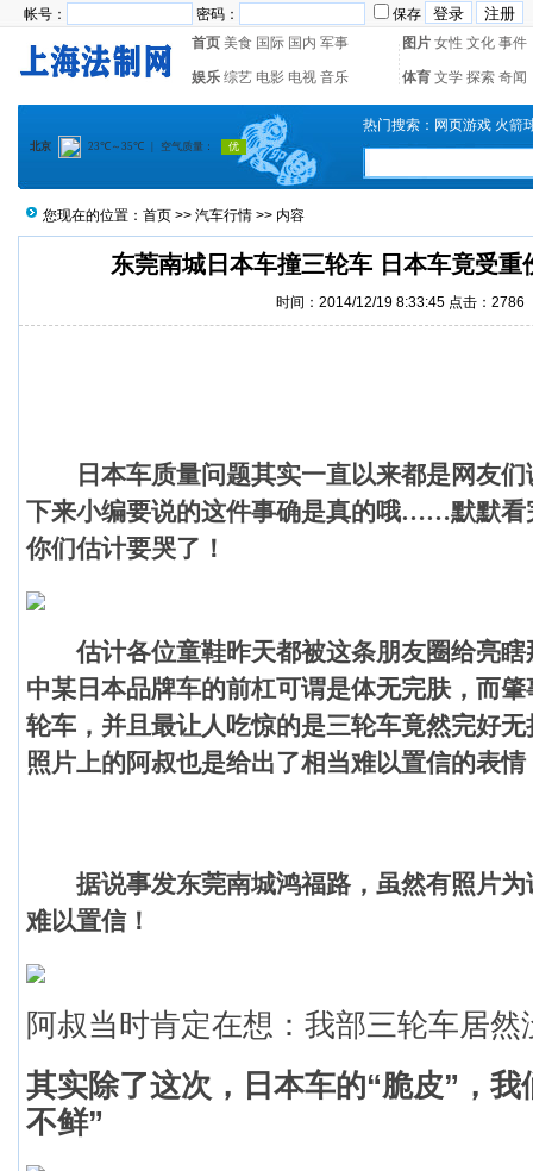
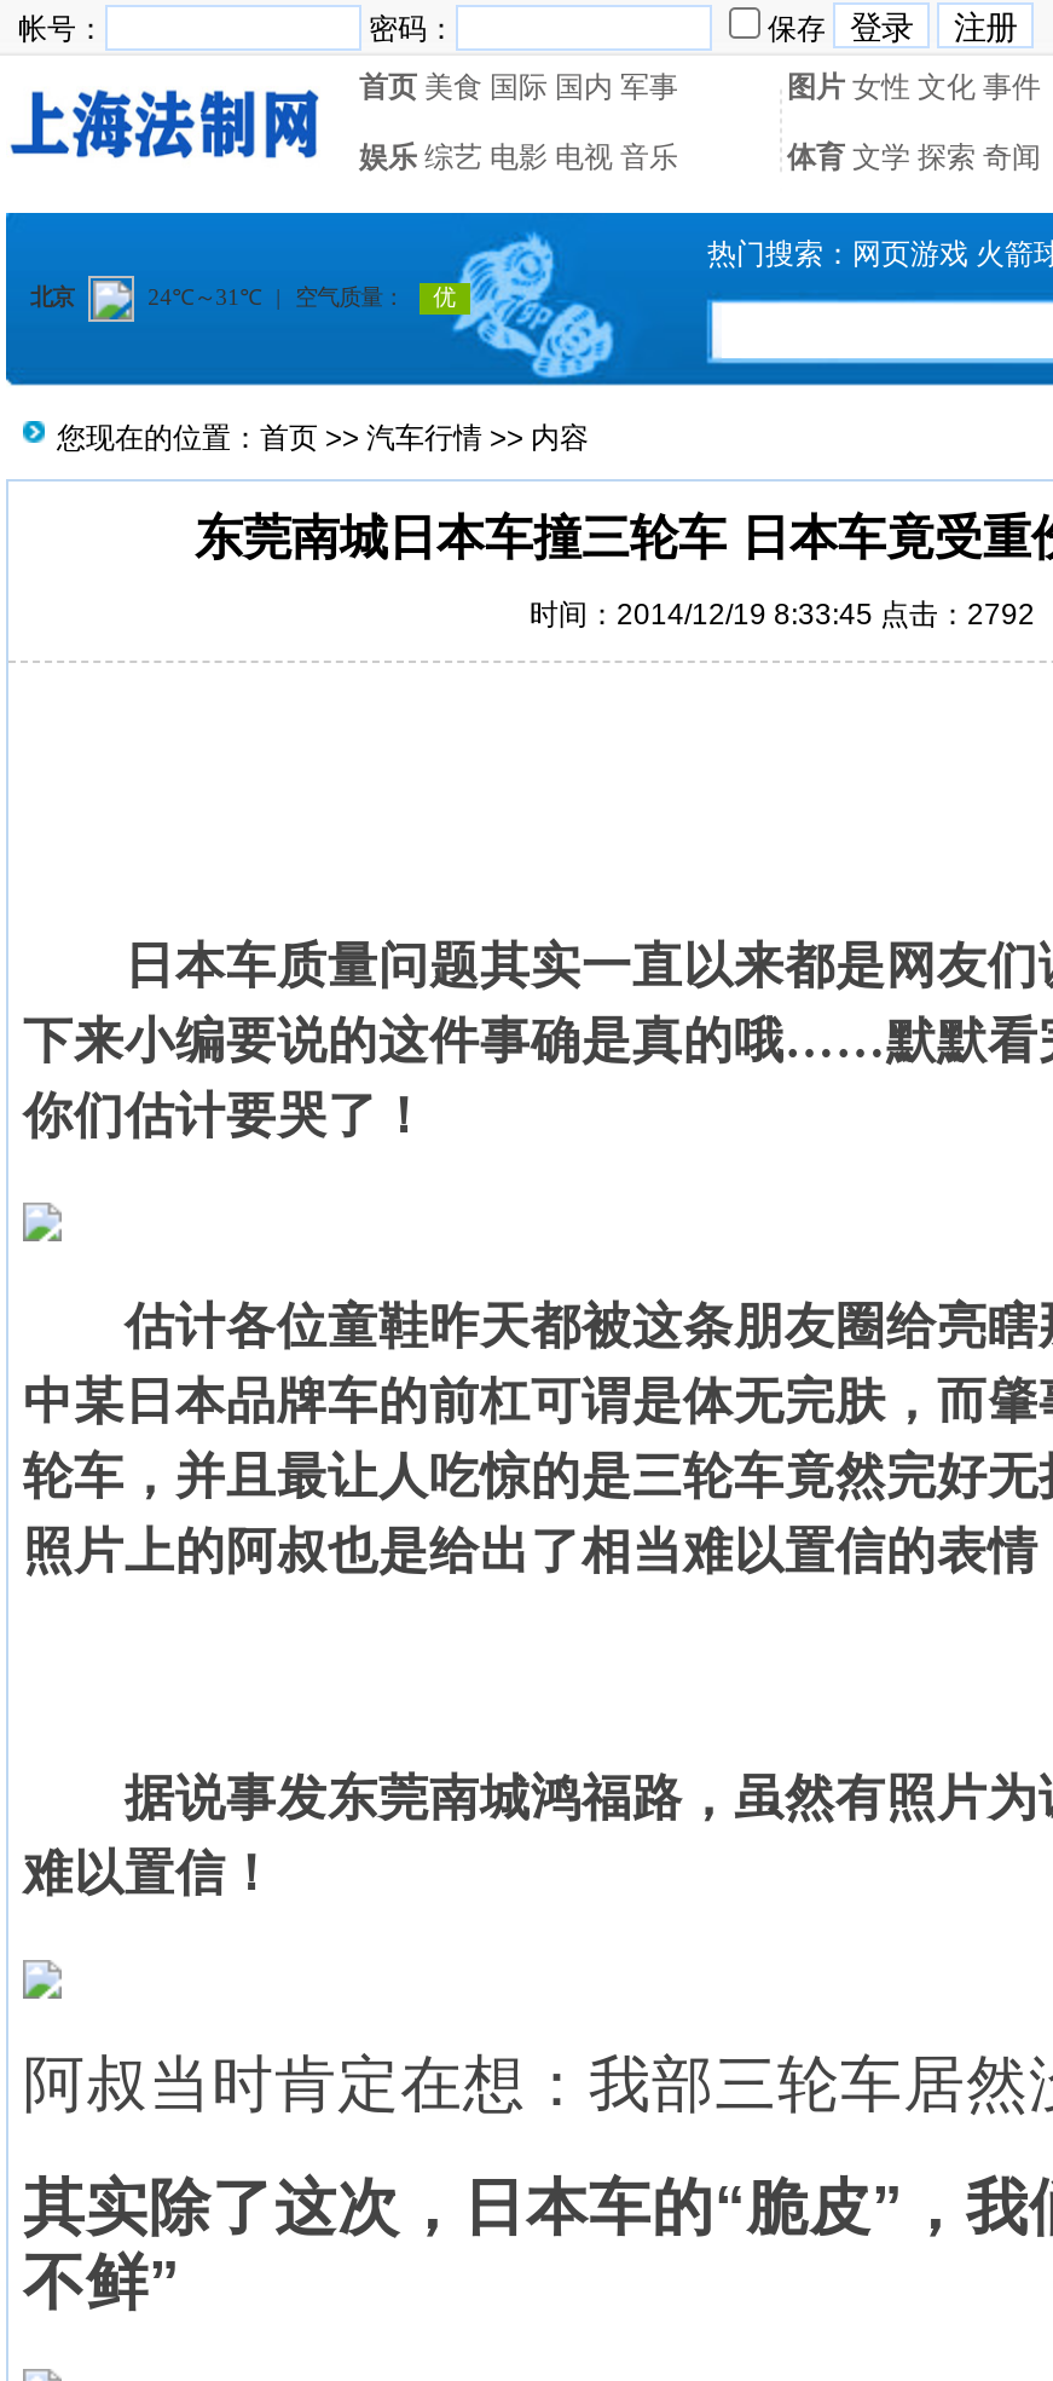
[275,294,524,311] 时间：2014/12/19 8:33:45 点击：2786 -> [530,598,1035,632] 时间：2014/12/19 8:33:45 点击：2792

